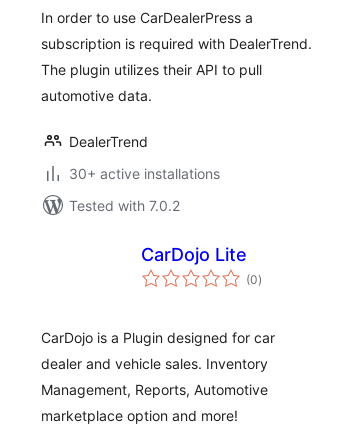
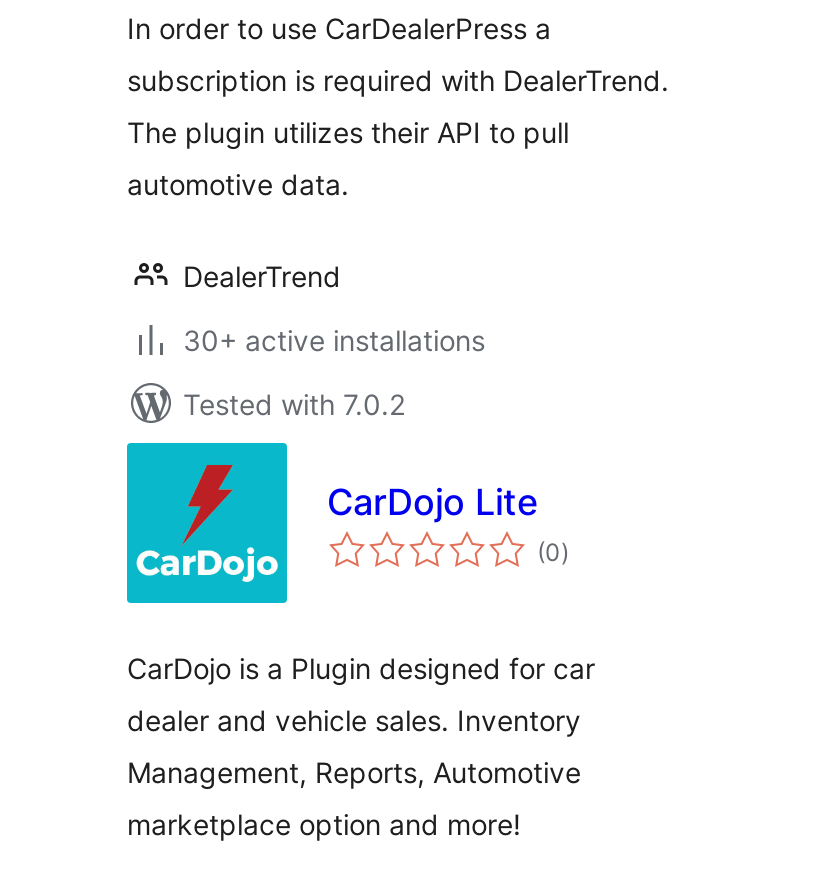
none -> [125,441,289,605] [image]

